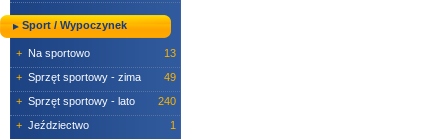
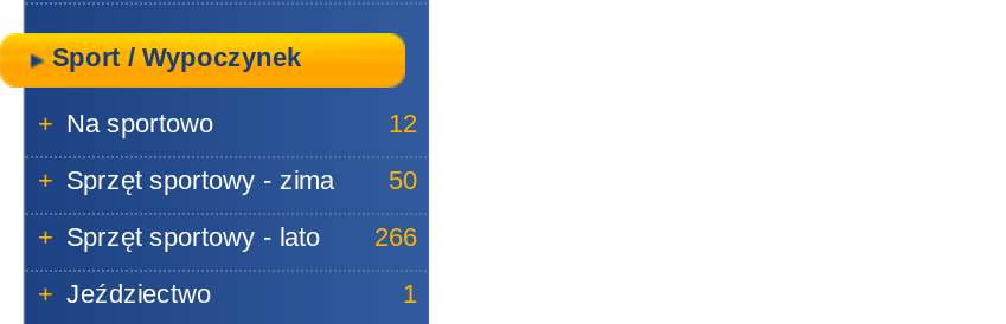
[164,47,176,59] 13 -> [389,109,417,137] 12
[16,71,176,83] + Sprzęt sportowy - zima 49 -> [38,166,417,194] + Sprzęt sportowy - zima 50
[16,95,176,107] + Sprzęt sportowy - lato 240 -> [38,222,417,251] + Sprzęt sportowy - lato 266

